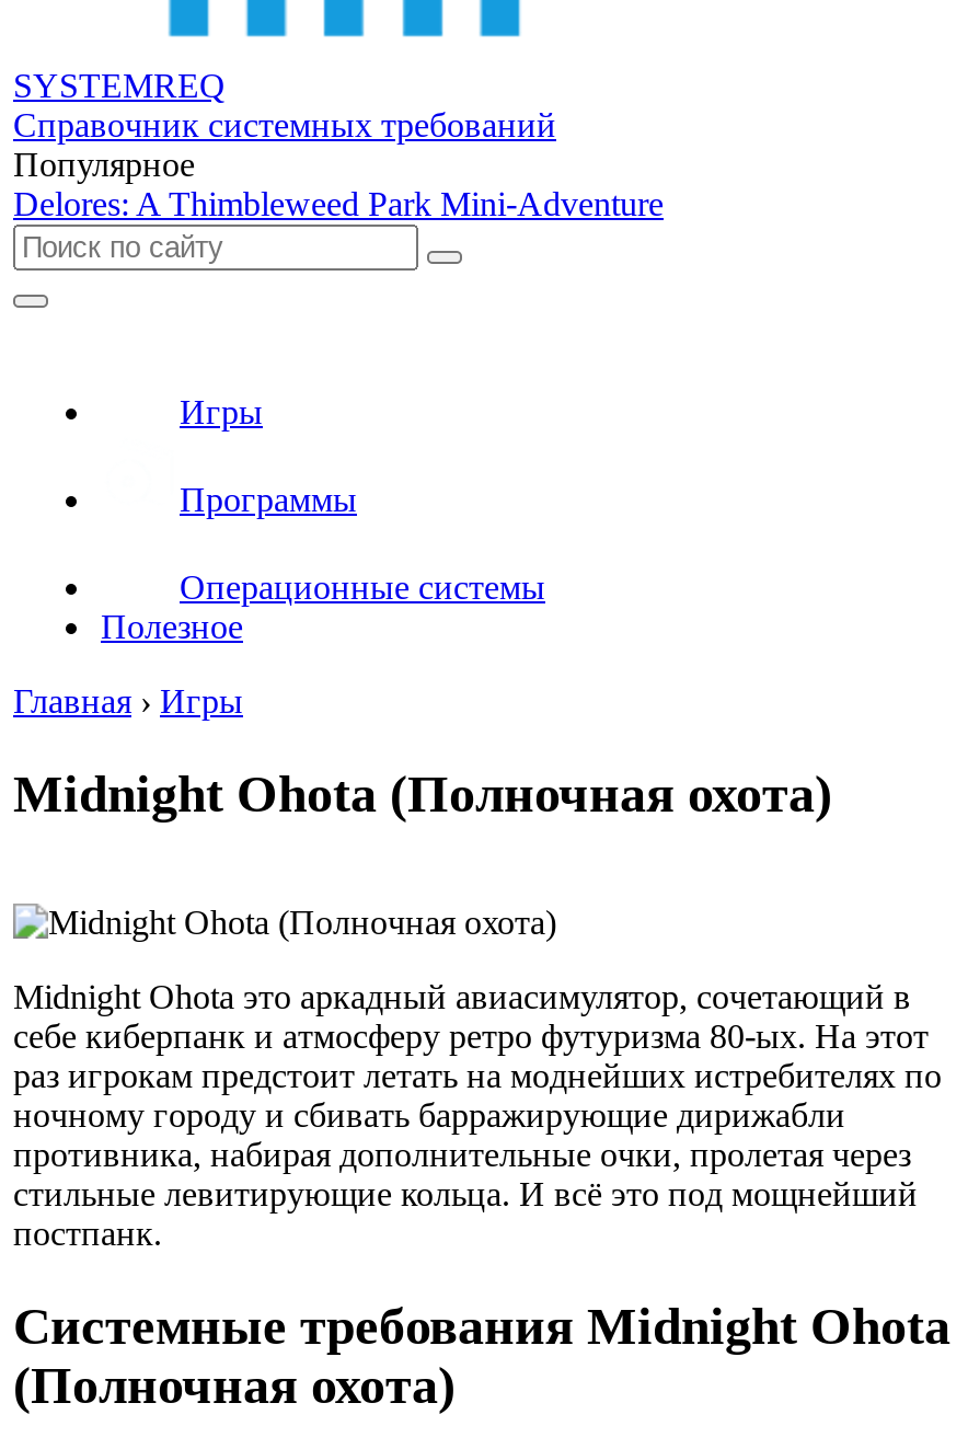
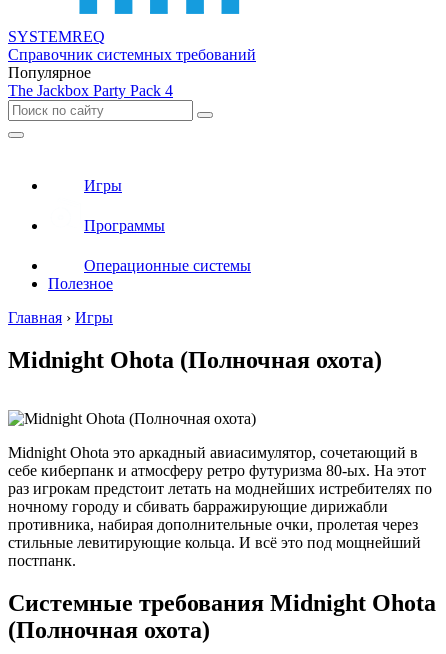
[13,185,664,222] Delores: A Thimbleweed Park Mini-Adventure -> [8,82,173,99] The Jackbox Party Pack 4

